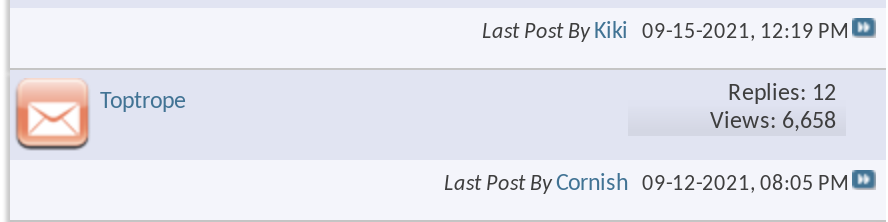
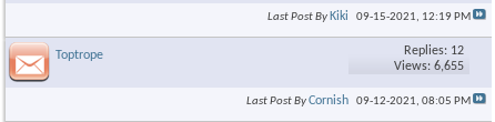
[710,110,836,134] Views: 6,658 -> [394,60,464,73] Views: 6,655

